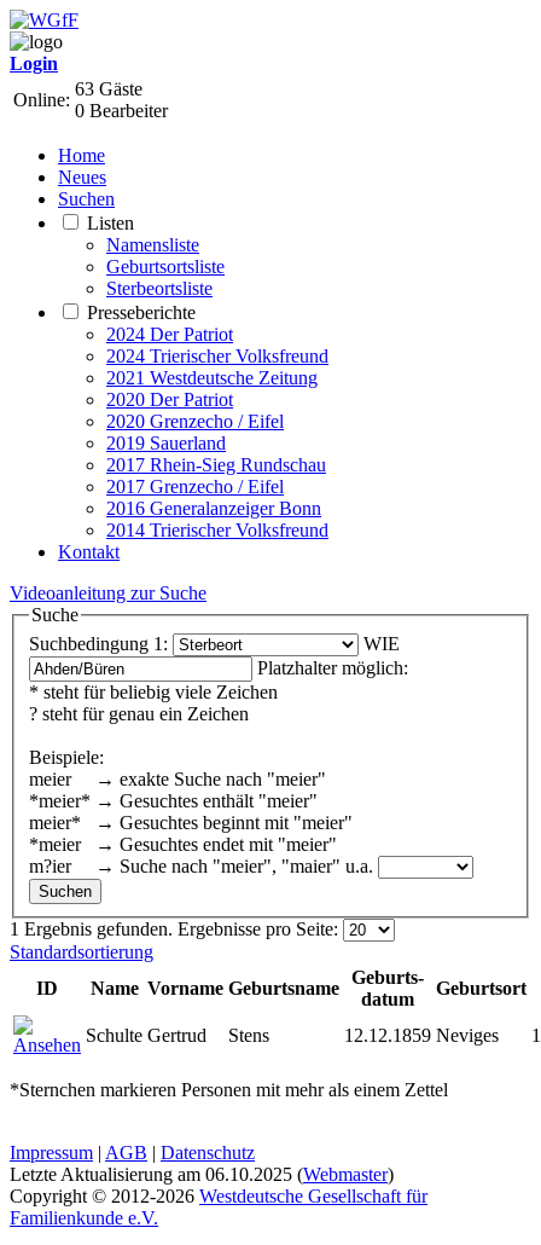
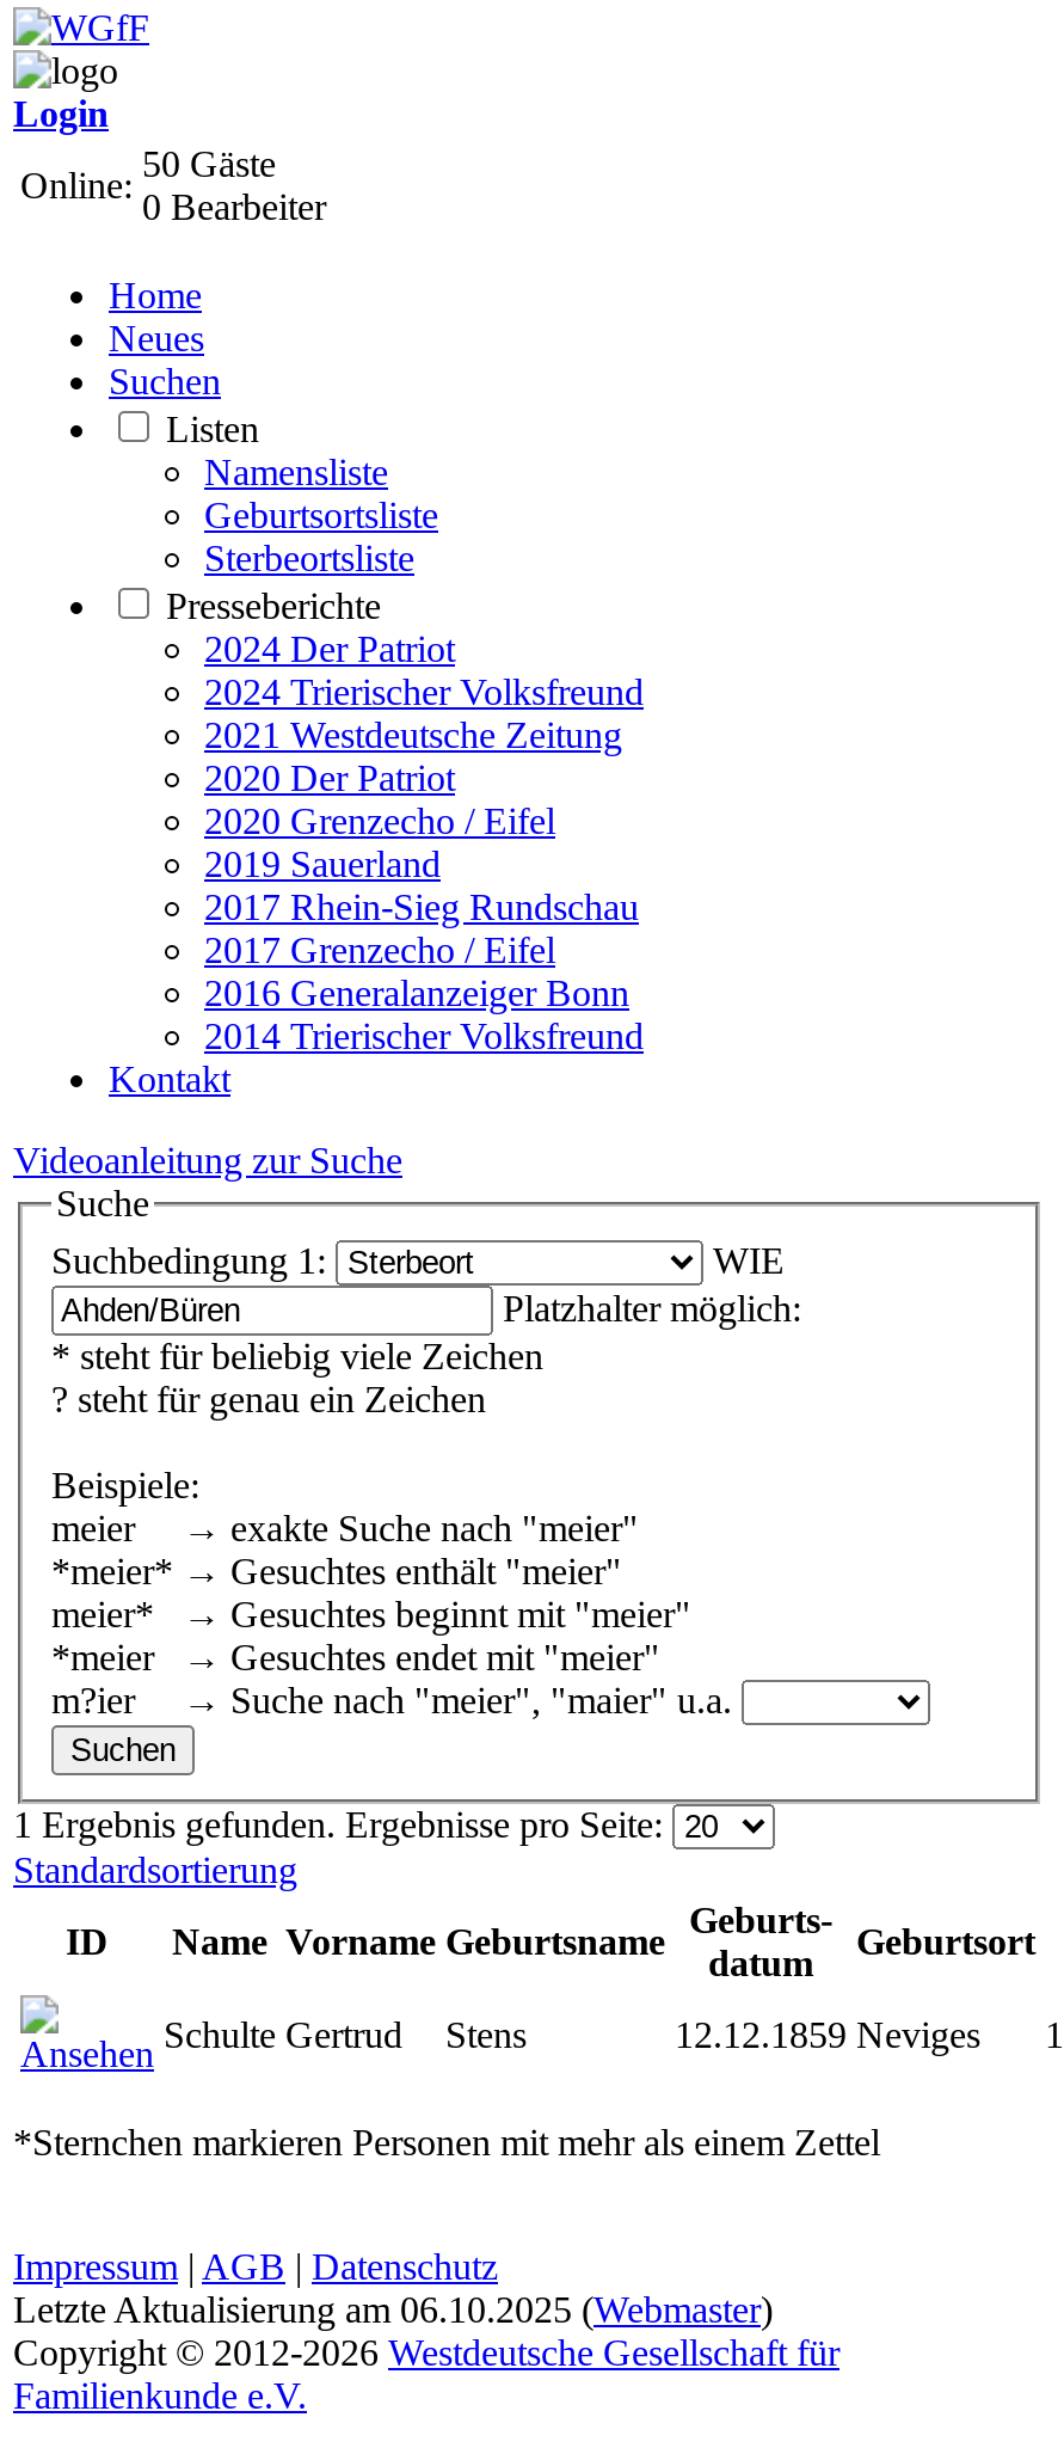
[75,79,142,99] 63 Gäste -> [142,143,276,184] 50 Gäste

